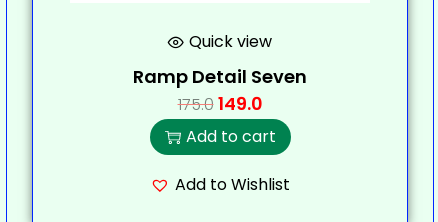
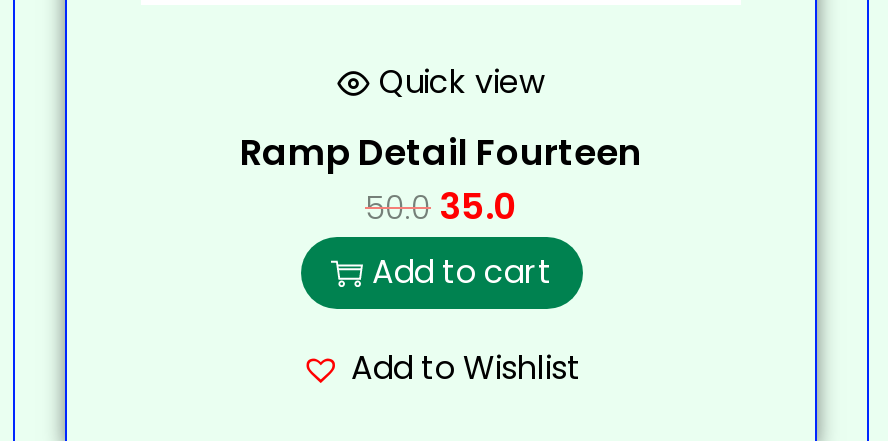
[133,64,307,89] Ramp Detail Seven -> [240,126,642,176] Ramp Detail Fourteen
[177,91,262,116] 175.0 149.0 -> [365,180,517,230] 50.0 35.0

